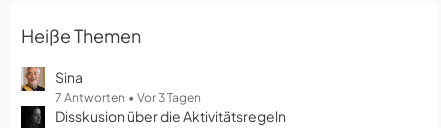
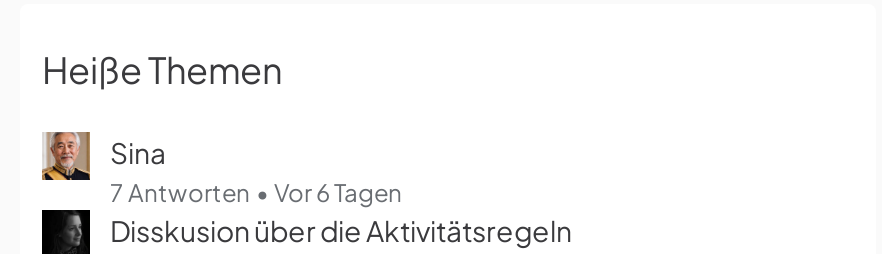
[55,90,201,105] 7 Antworten Vor 3 Tagen -> [110,178,402,208] 7 Antworten Vor 6 Tagen

